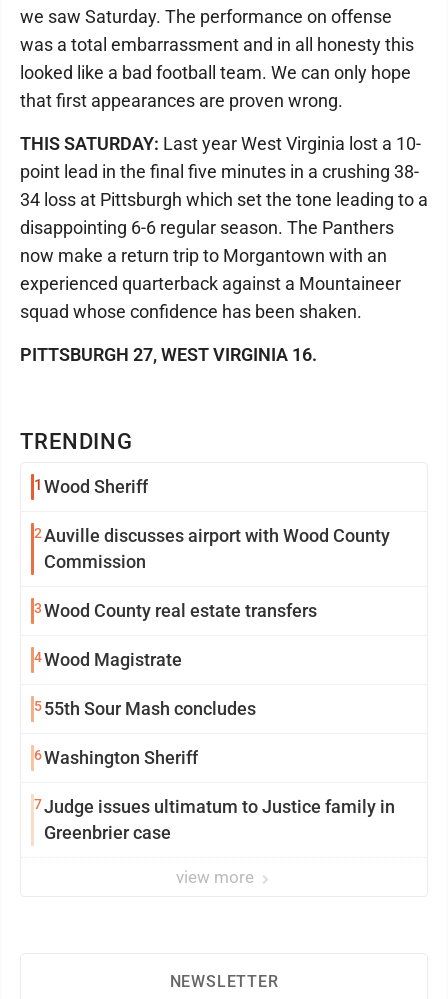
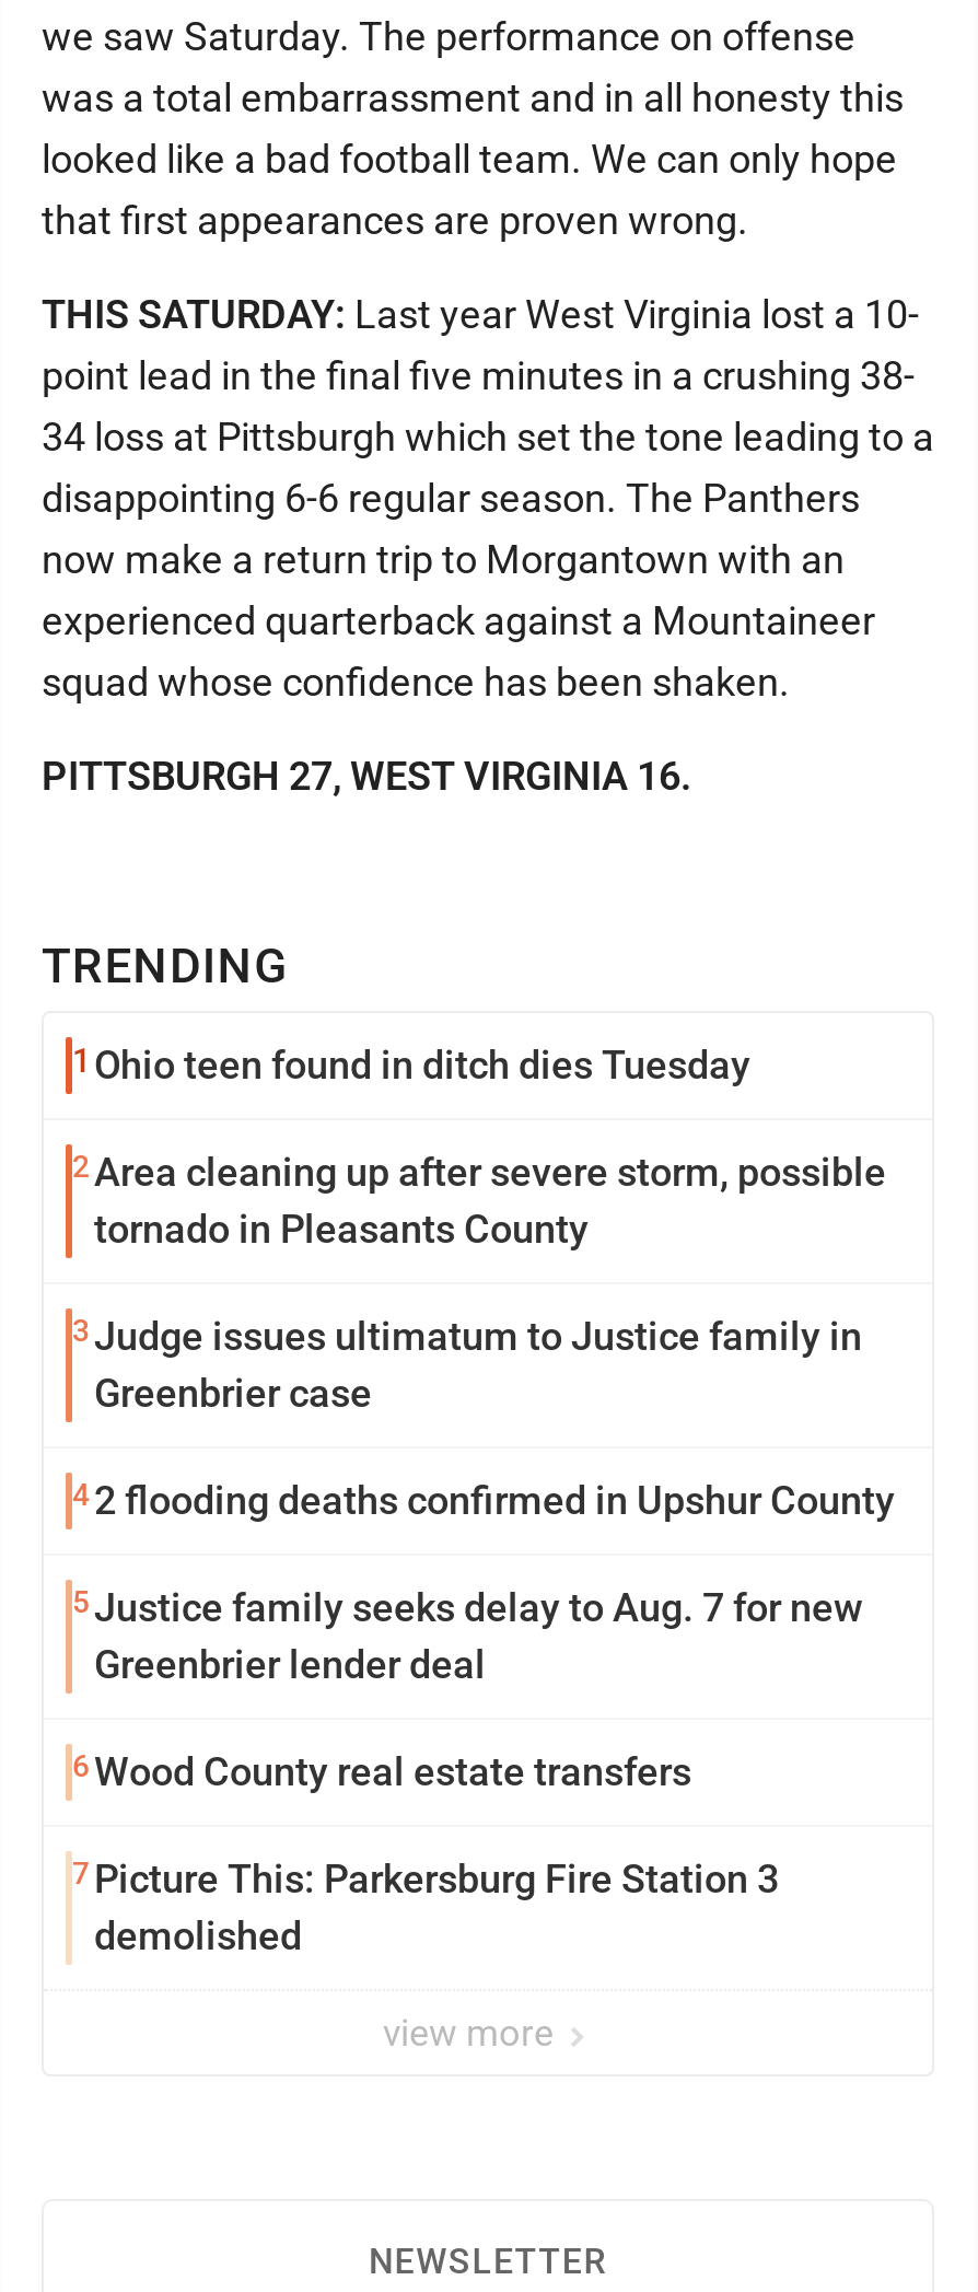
[34,476,395,817] 1 Wood Sheriff | 2 Auville discusses airport with Wood County | Commission | 3 Wood County real estate transfers | 4 Wood Magistrate | 5 55th Sour Mash concludes | 6 Washington Sheriff | 7 Judge issues ultimatum to Justice family in -> [72,1042,886,1359] 1 Ohio teen found in ditch dies Tuesday | 2 Area cleaning up after severe storm, possible | tornado in Pleasants County | 3 Judge issues ultimatum to Justice family in
moved [44,822,171,843] -> [94,1370,372,1416]: Greenbrier case
none -> [72,1477,895,1958] 4 2 flooding deaths confirmed in Upshur County | 5 Justice family seeks delay to Aug. 7 for new | Greenbrier lender deal | 6 Wood County real estate transfers | 7 Picture This: Parkersburg Fire Station 3 | demolished

